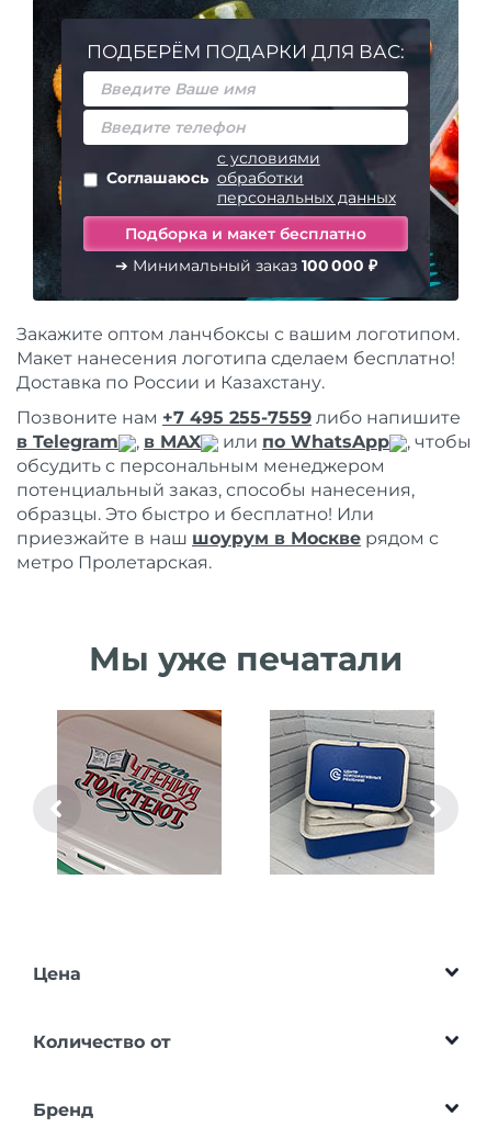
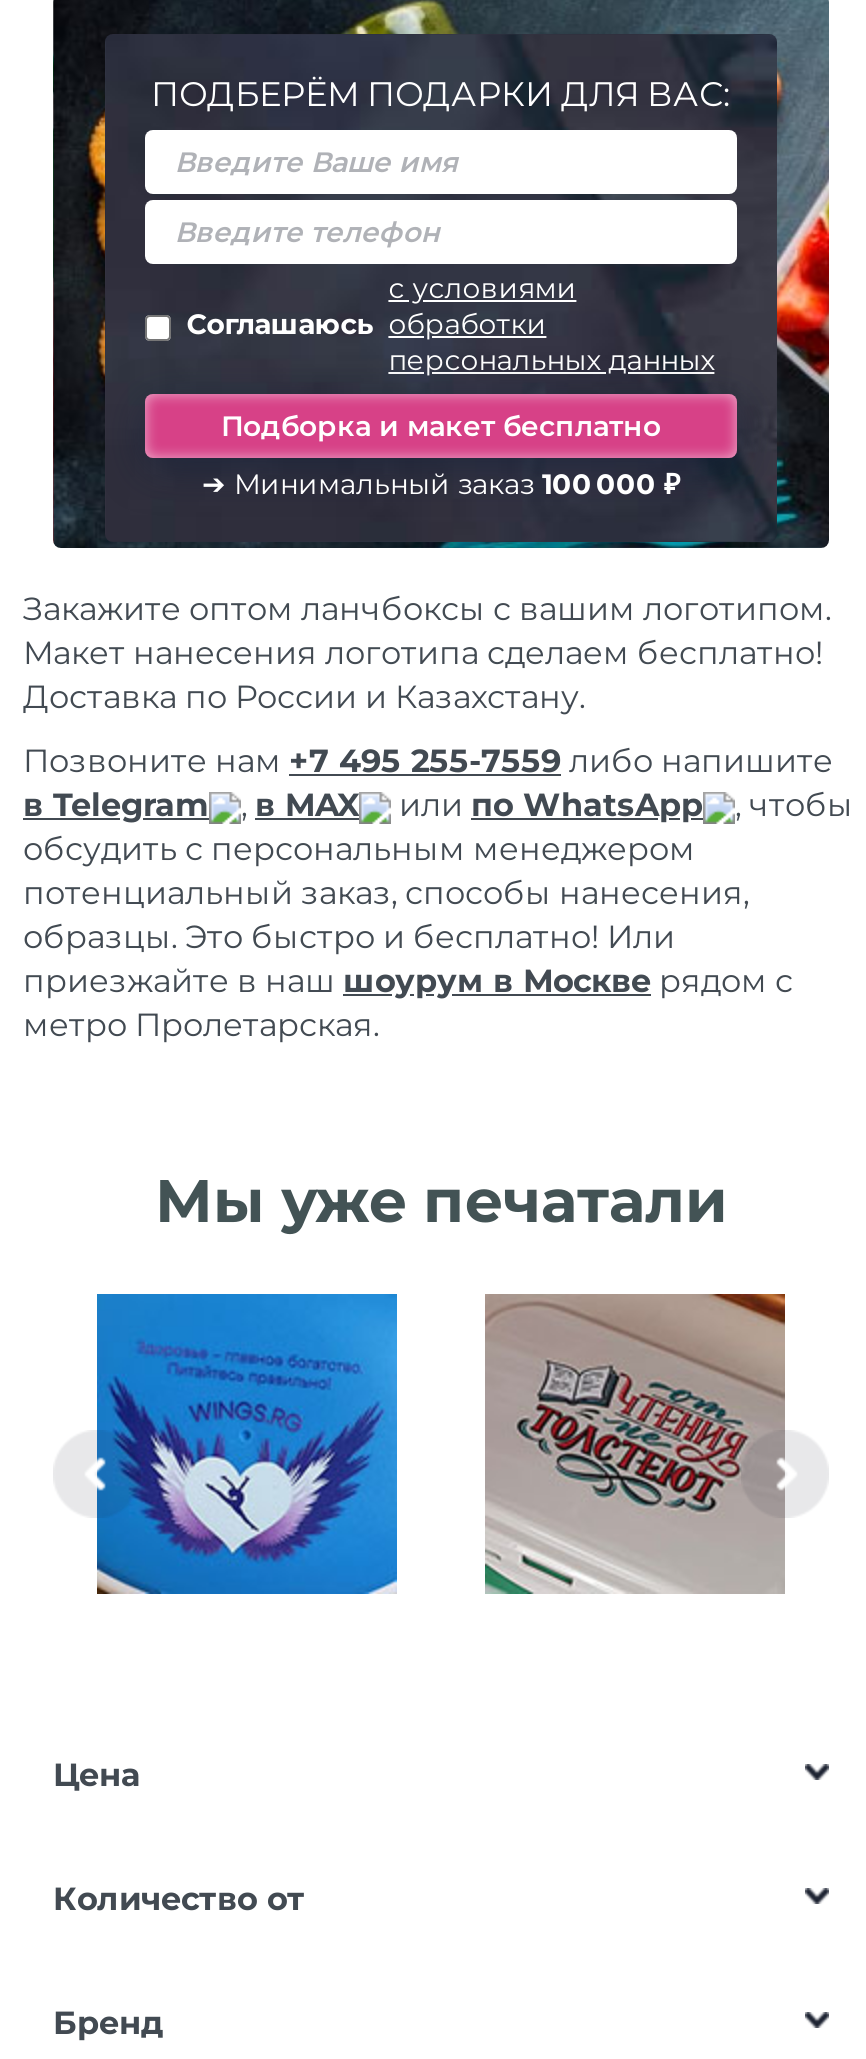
[56,709,223,875] [image] -> [95,1292,399,1596] [image]
[271,710,433,873] [image] -> [485,1294,785,1594] [image]

